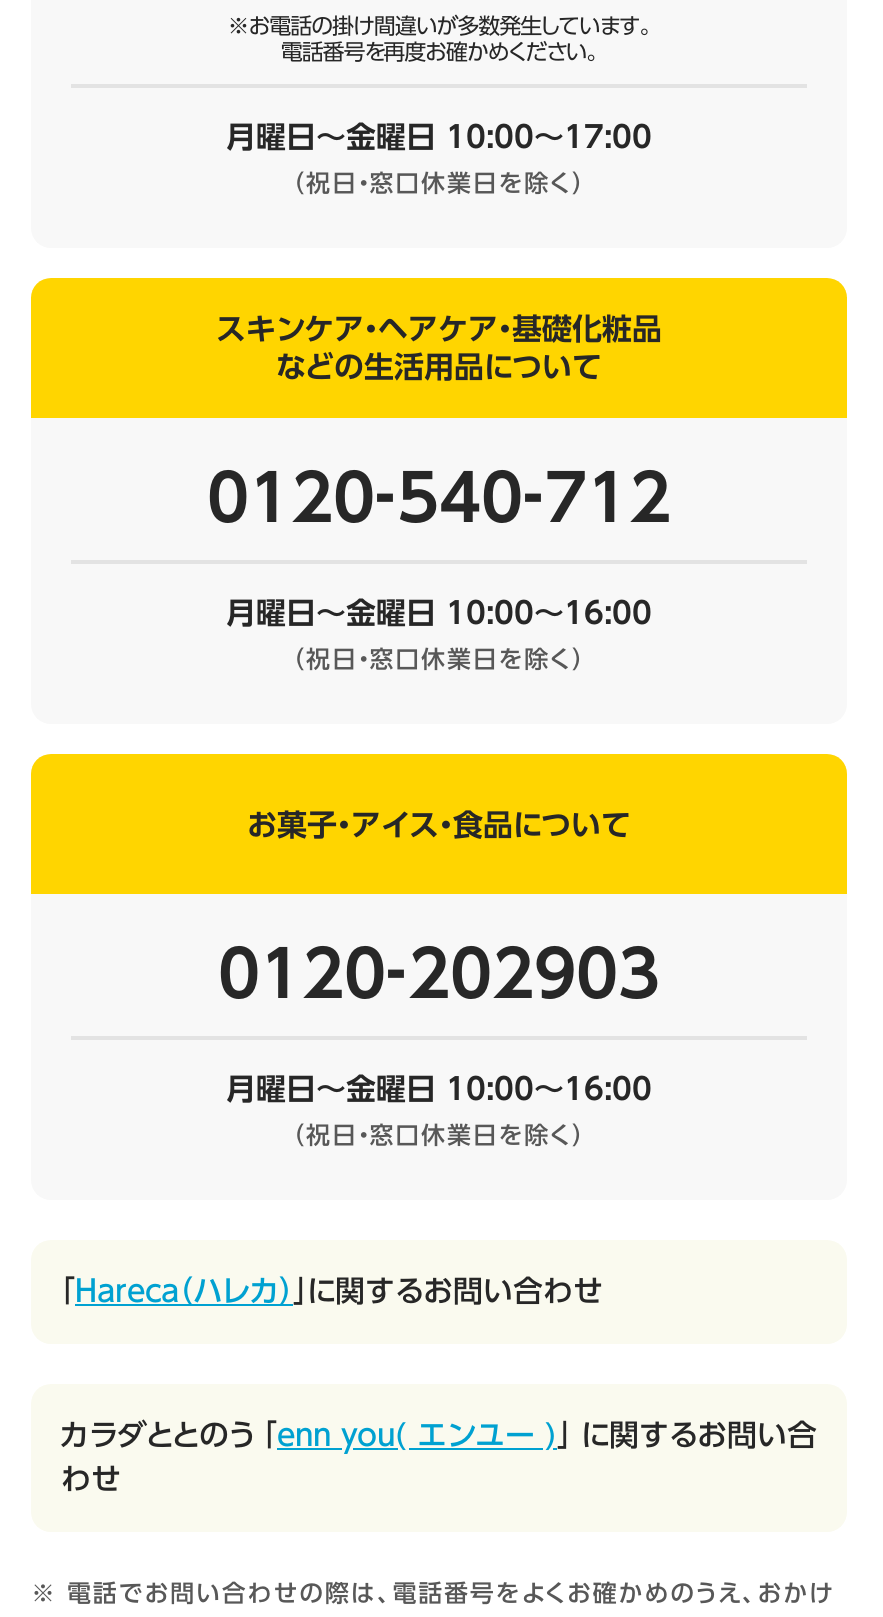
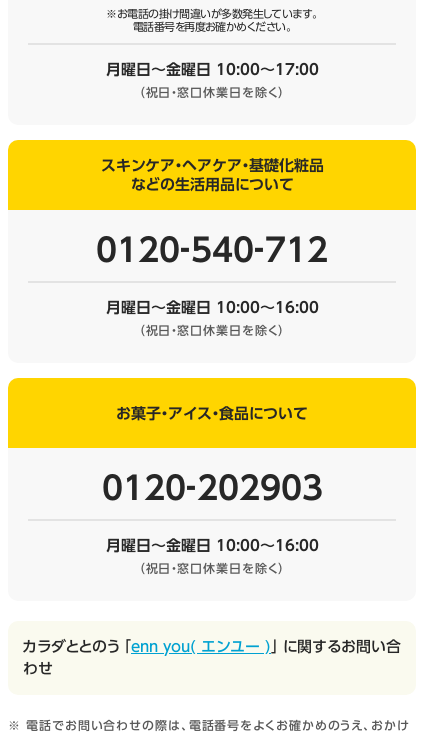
[61,1277,603,1307] 「Hareca（ハレカ）」に関するお問い合わせ -> none

